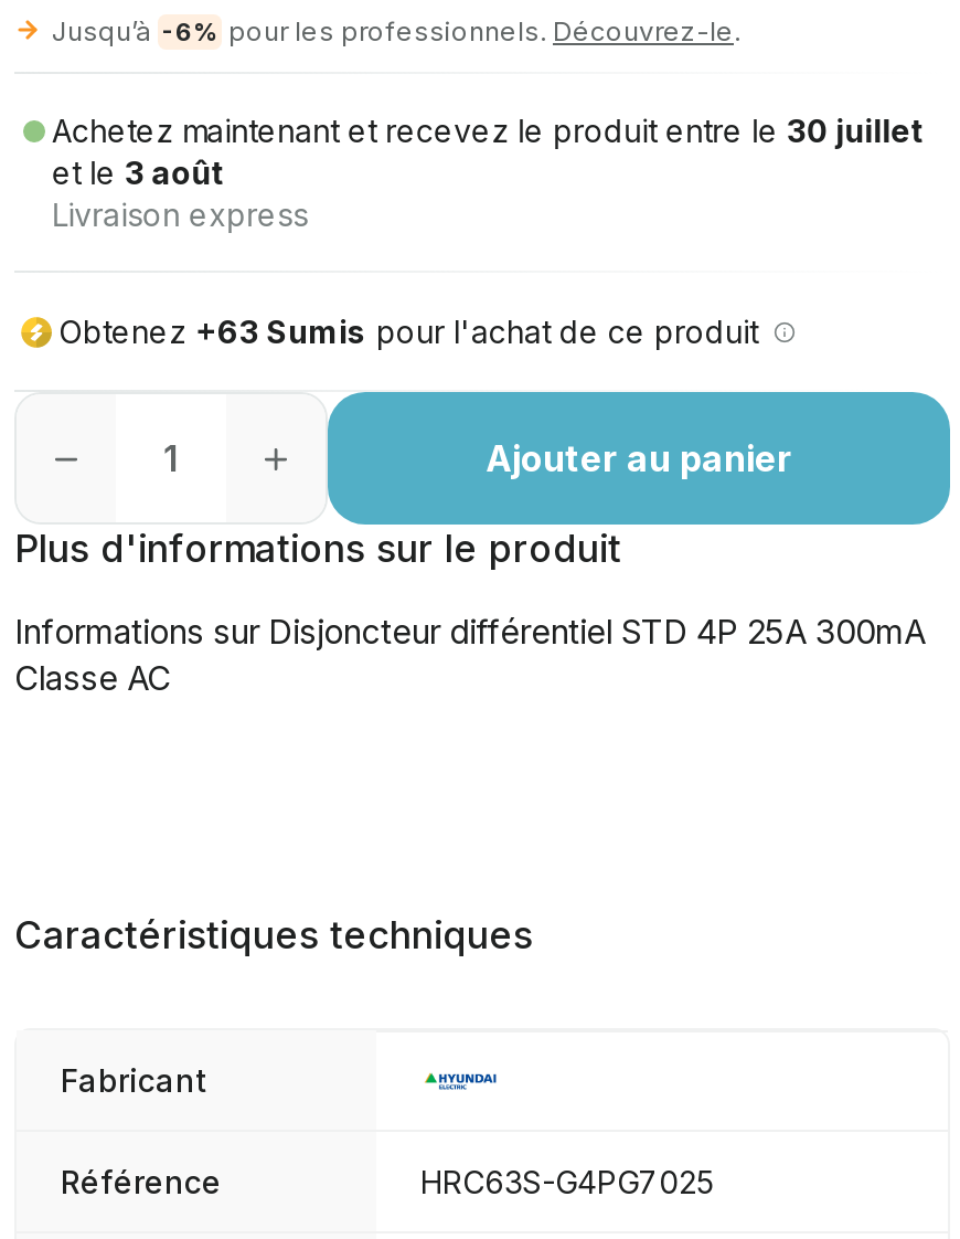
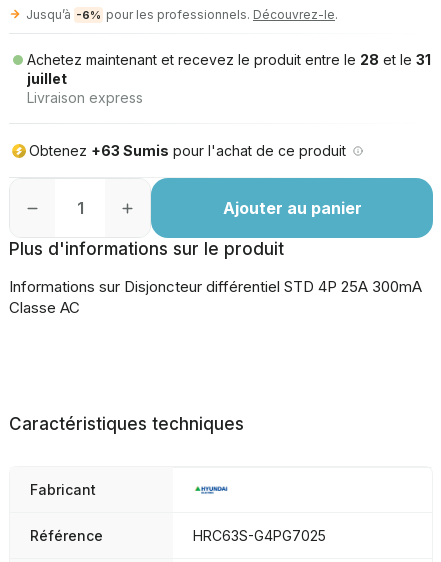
[52,112,924,191] Achetez maintenant et recevez le produit entre le 30 juillet | et le 3 août -> [27,51,431,87] Achetez maintenant et recevez le produit entre le 28 et le 31 | juillet

